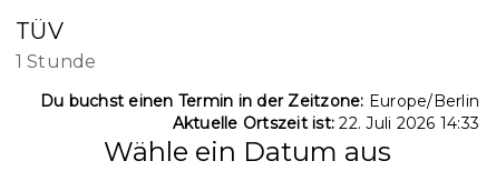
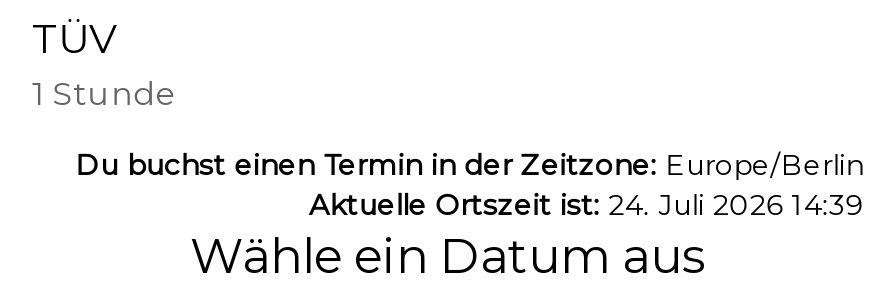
[172,114,479,134] Aktuelle Ortszeit ist: 22. Juli 2026 14:33 -> [309,188,864,224] Aktuelle Ortszeit ist: 24. Juli 2026 14:39

